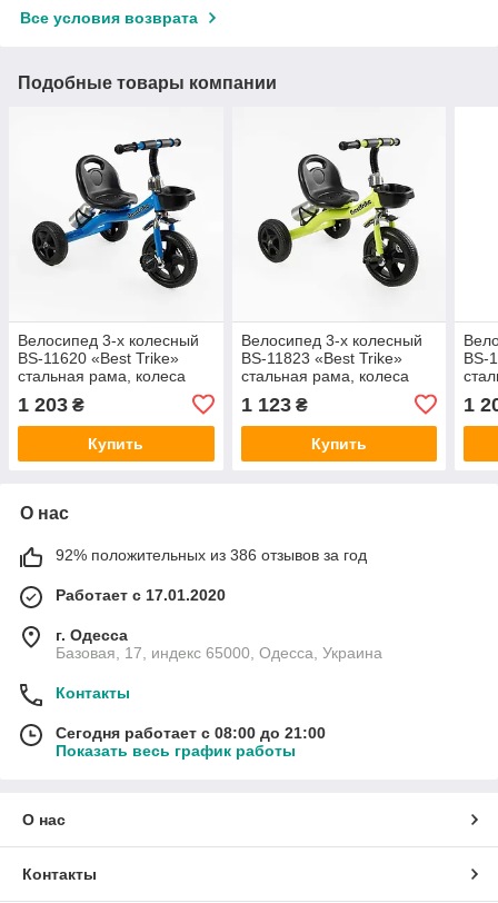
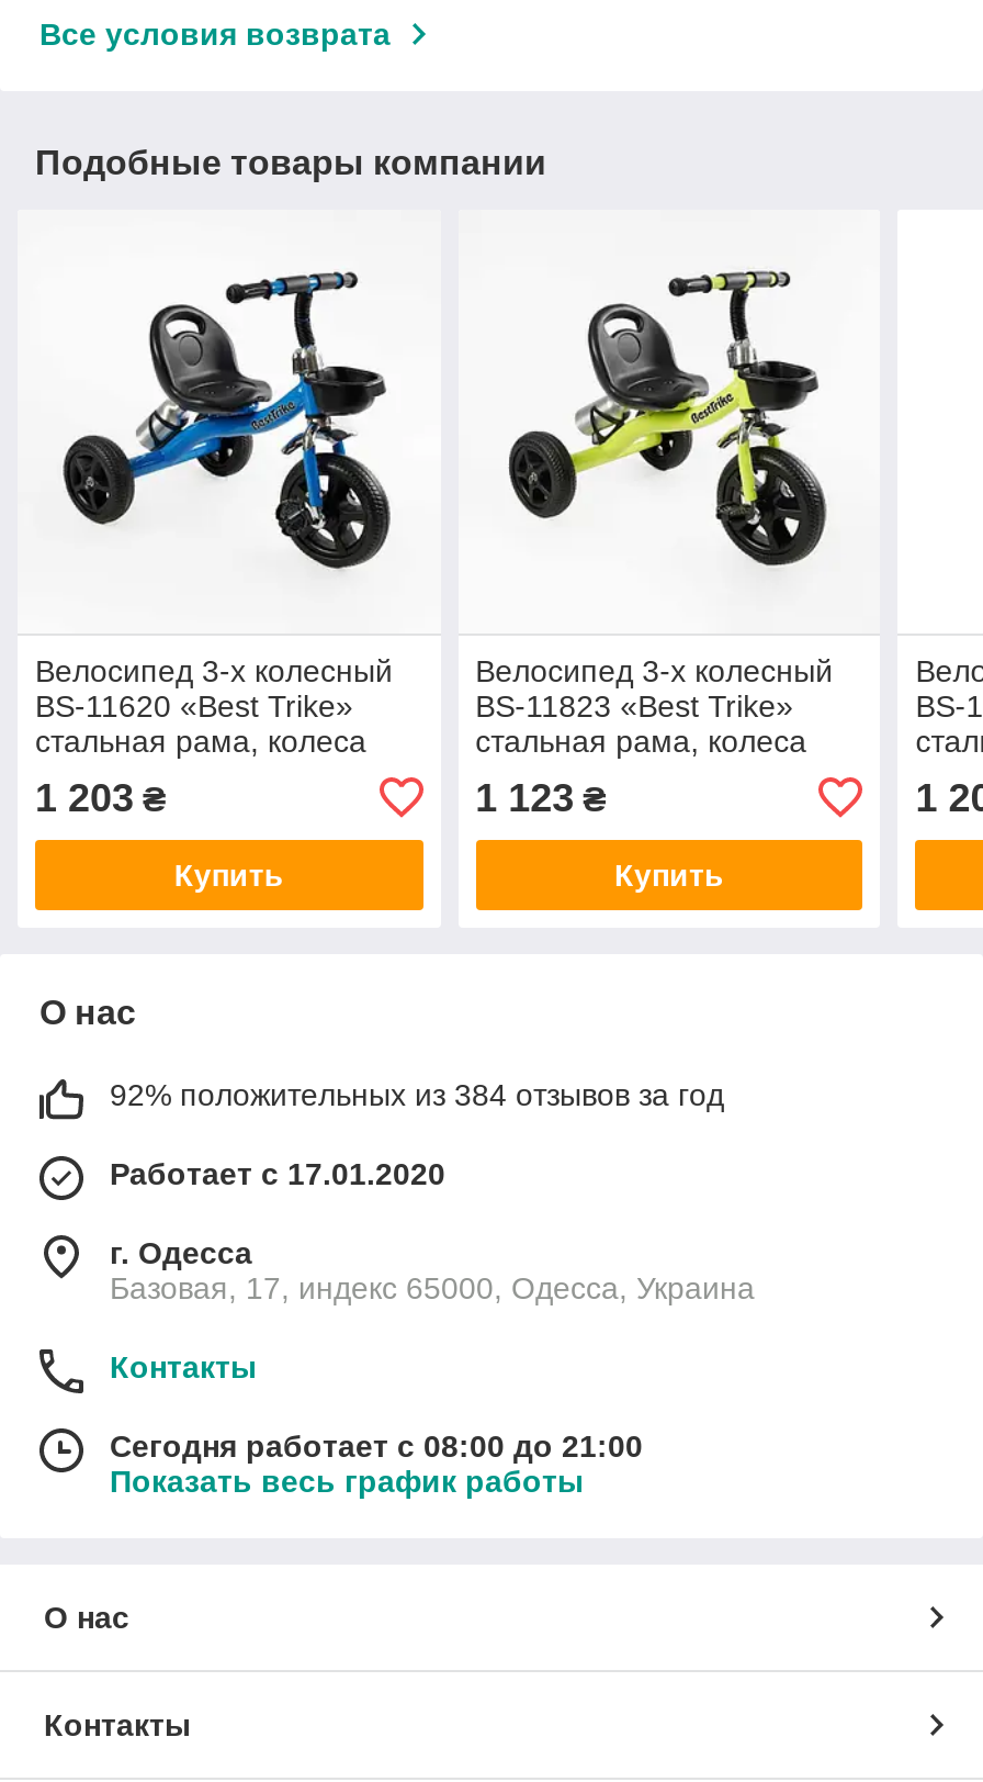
[56,546,367,564] 92% положительных из 386 отзывов за год -> [110,1077,724,1112] 92% положительных из 384 отзывов за год

